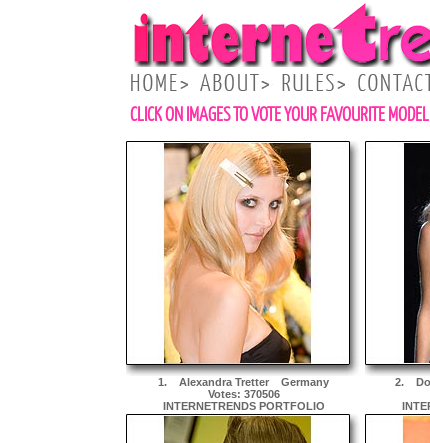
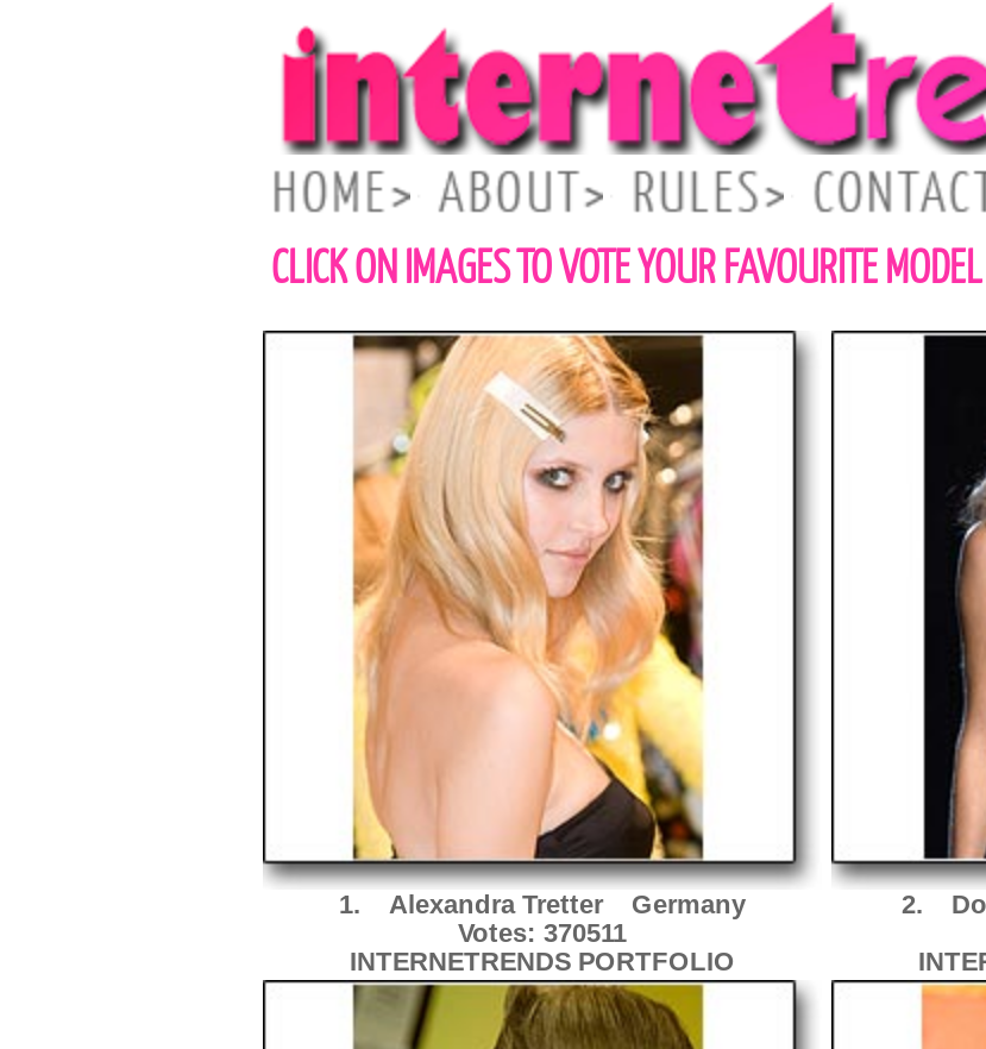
[207,388,279,400] Votes: 370506 -> [458,918,627,947] Votes: 370511

